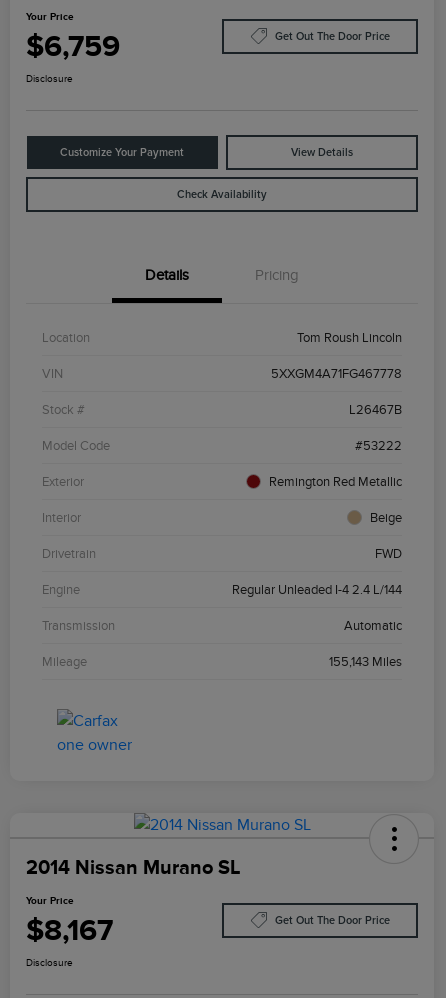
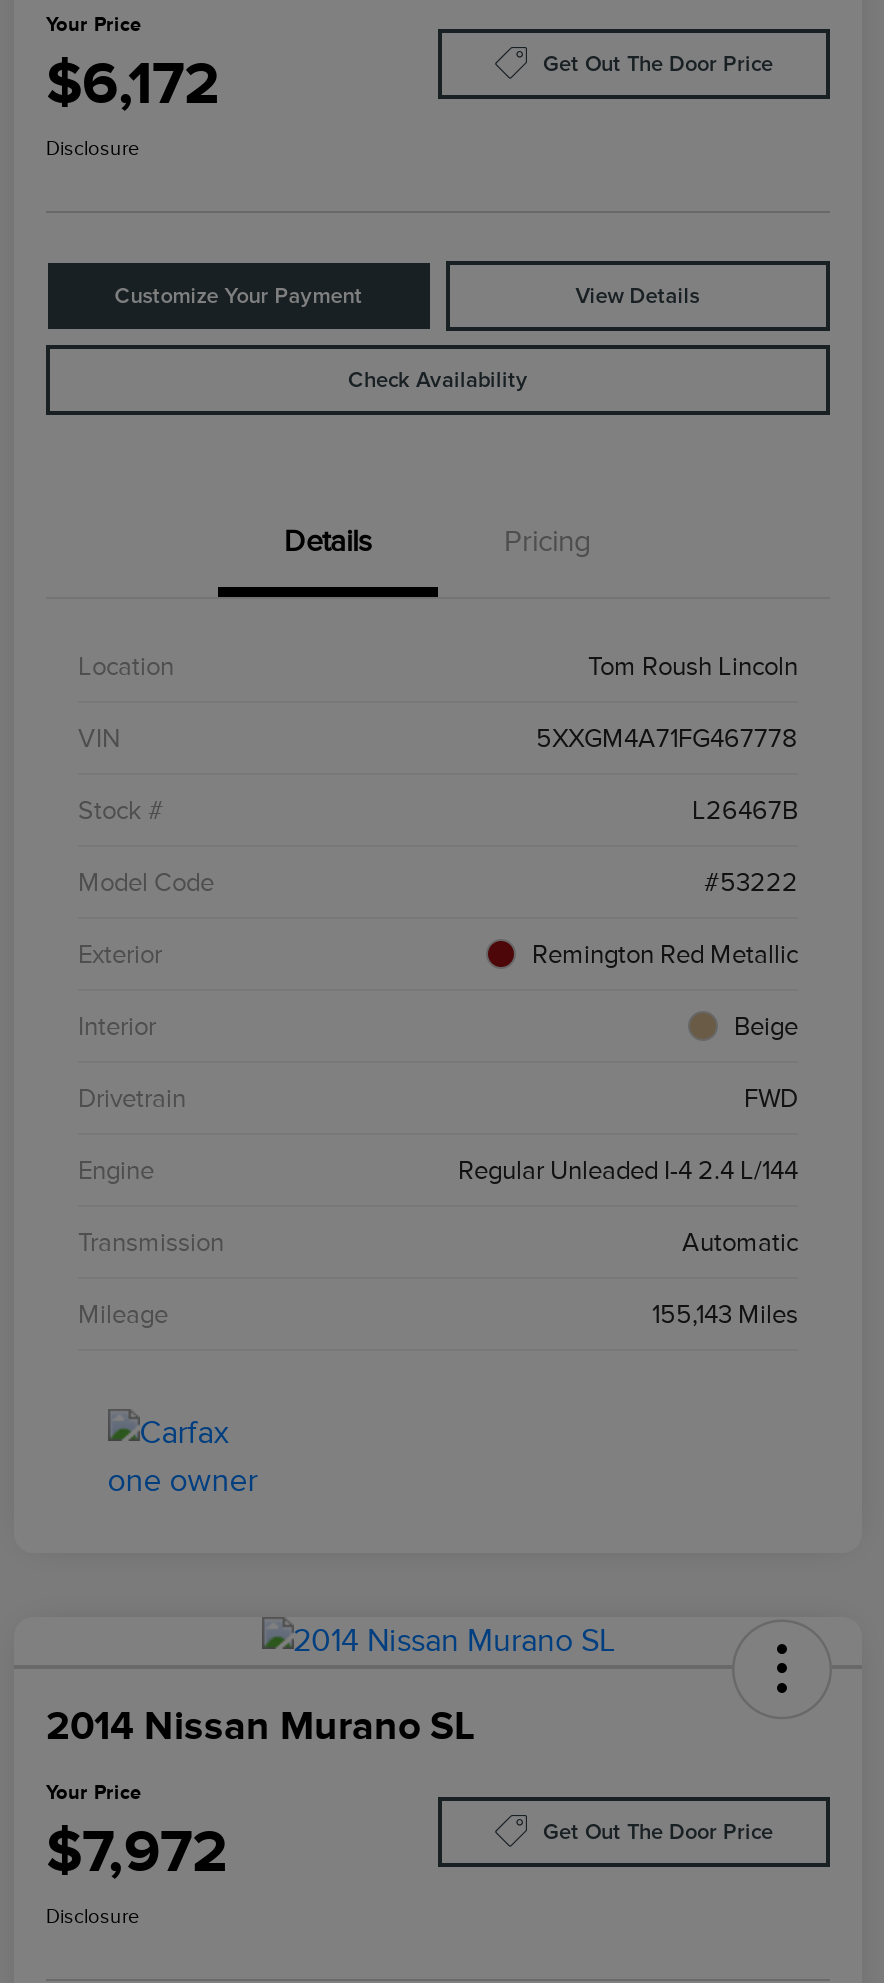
[26,29,120,63] $6,759 -> [46,49,220,117] $6,172
[26,913,113,947] $8,167 -> [46,1817,228,1885] $7,972

